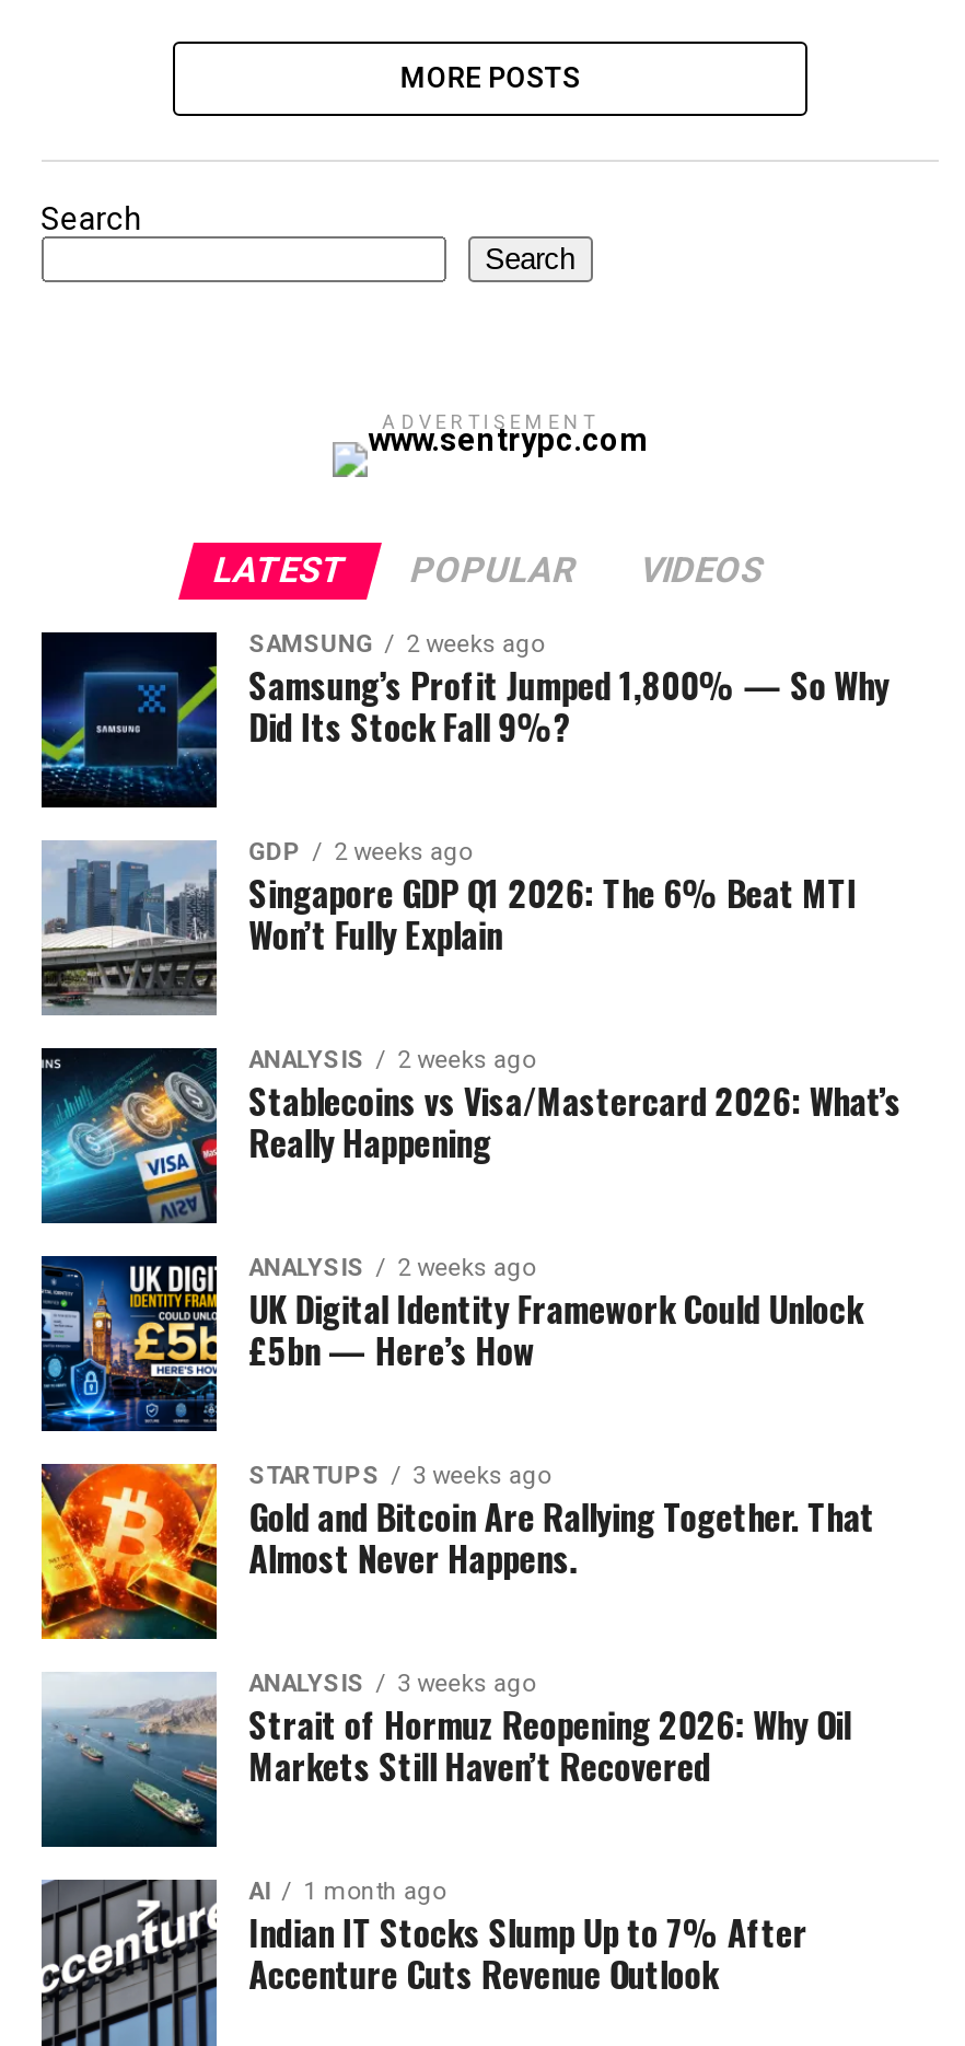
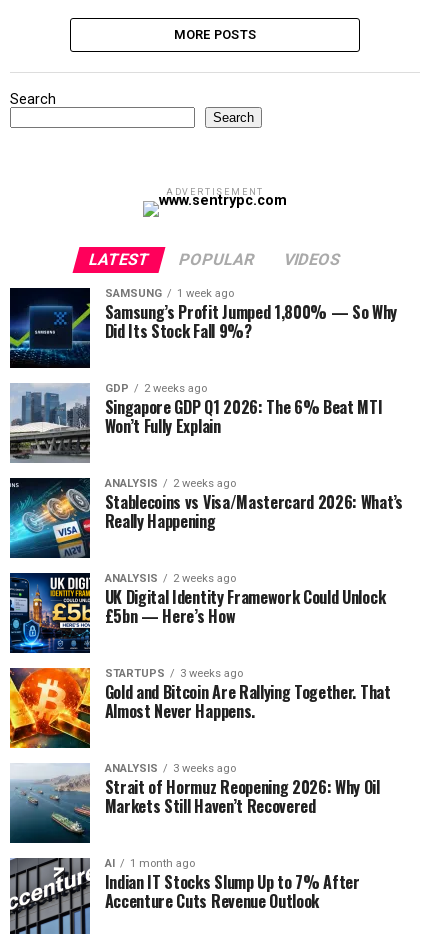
[249,630,544,659] SAMSUNG 2 weeks ago -> [105,287,234,300] SAMSUNG 1 week ago

